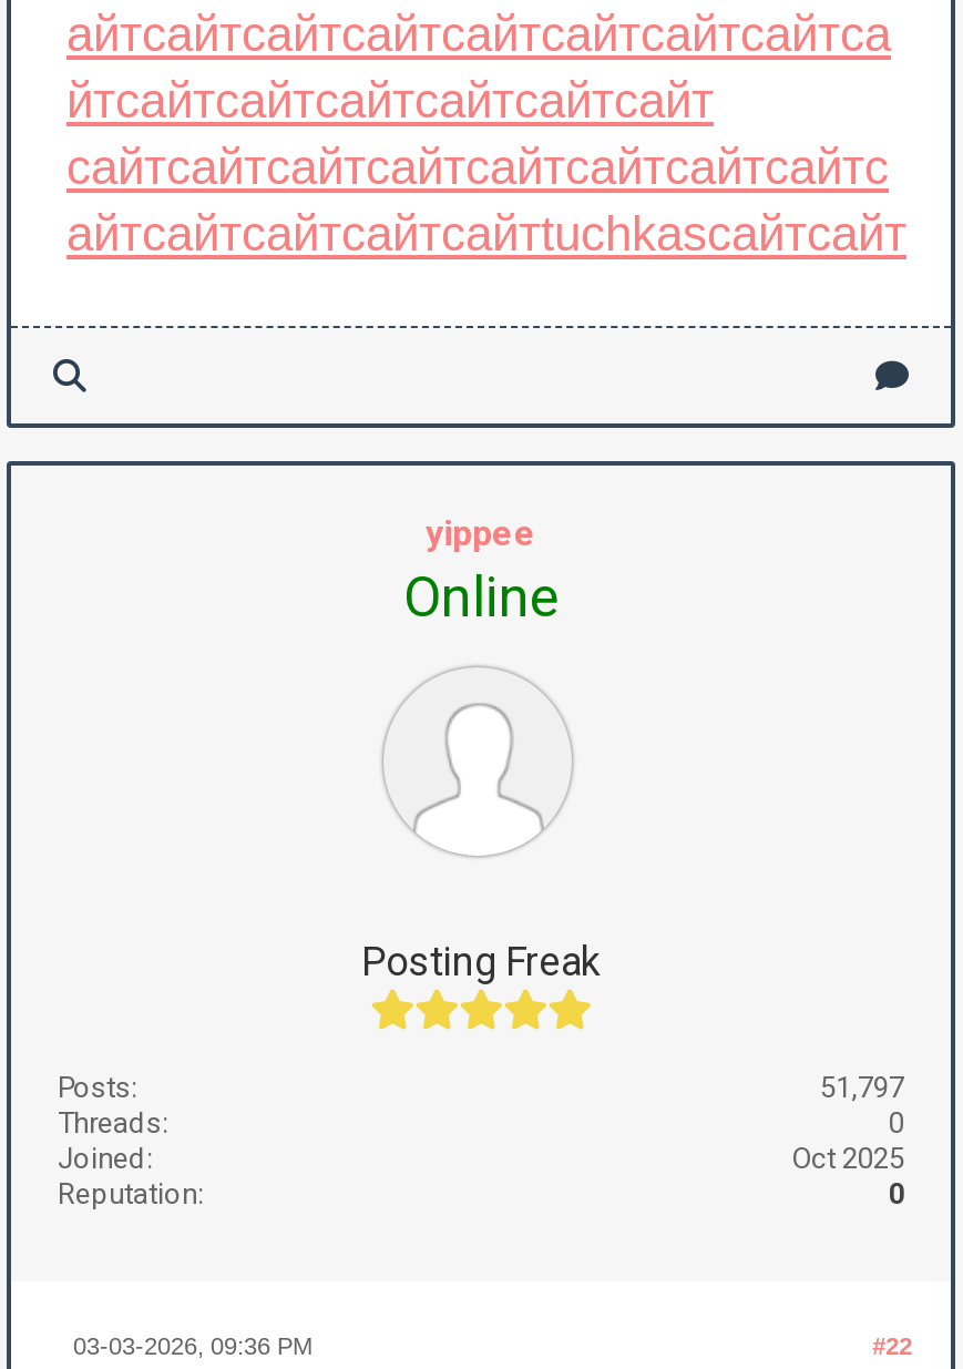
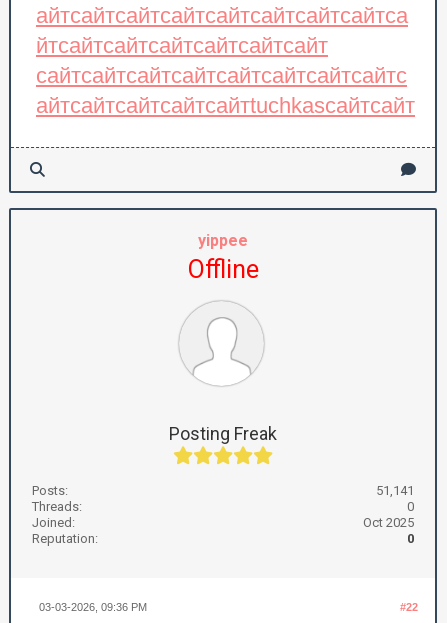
[403,565,559,630] Online -> [187,255,258,284] Offline
[820,1071,904,1104] 51,797 -> [376,483,414,498] 51,141

